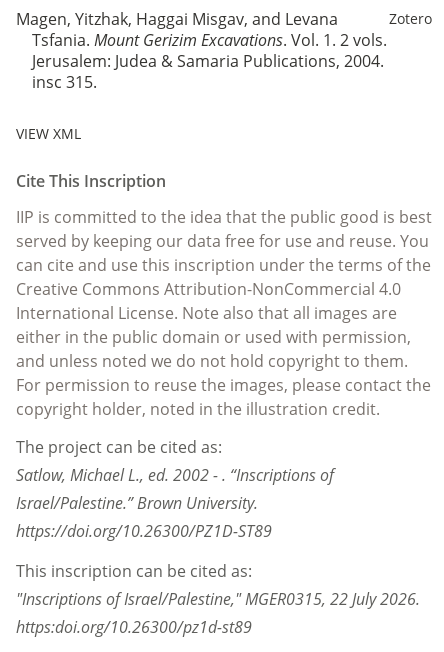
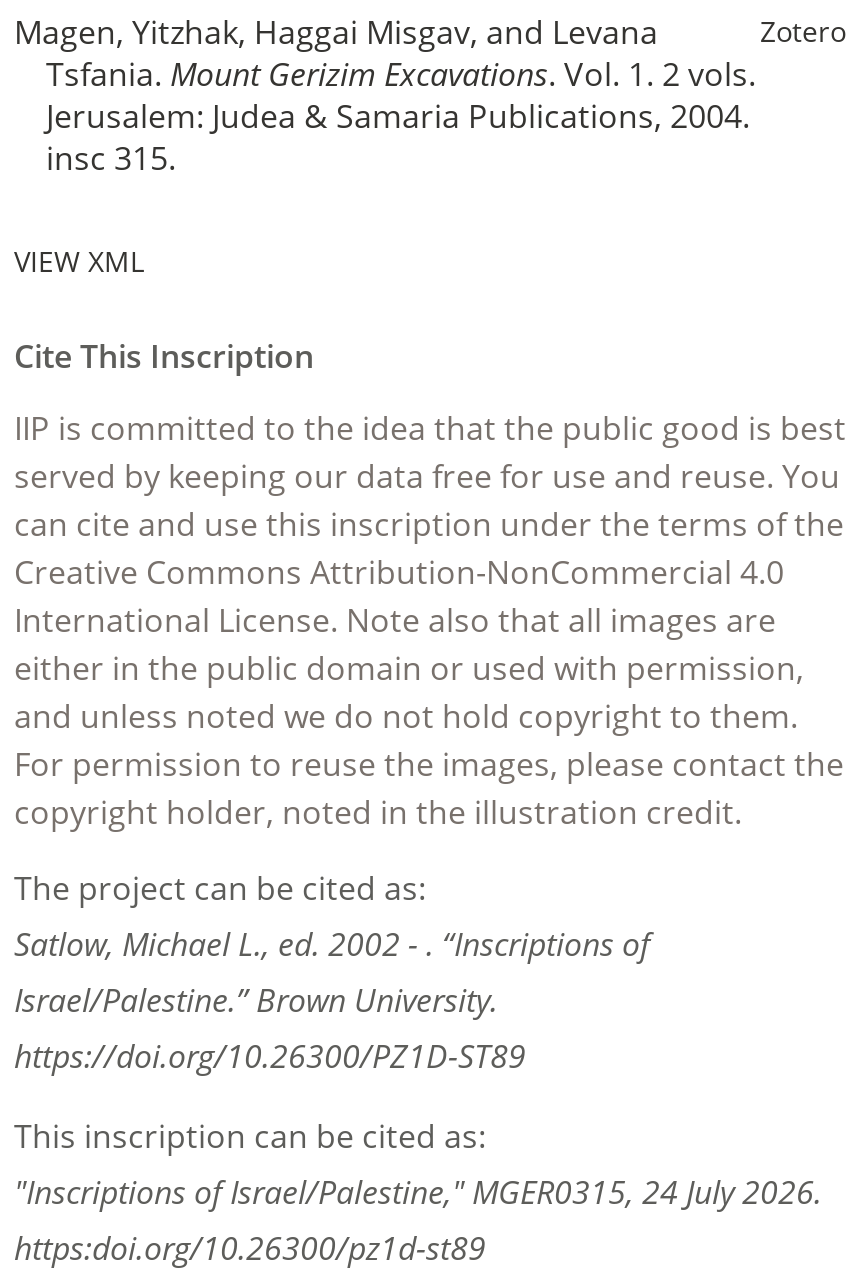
[16,588,420,610] "Inscriptions of Israel/Palestine," MGER0315, 22 July 2026. -> [14,1171,822,1215] "Inscriptions of Israel/Palestine," MGER0315, 24 July 2026.

